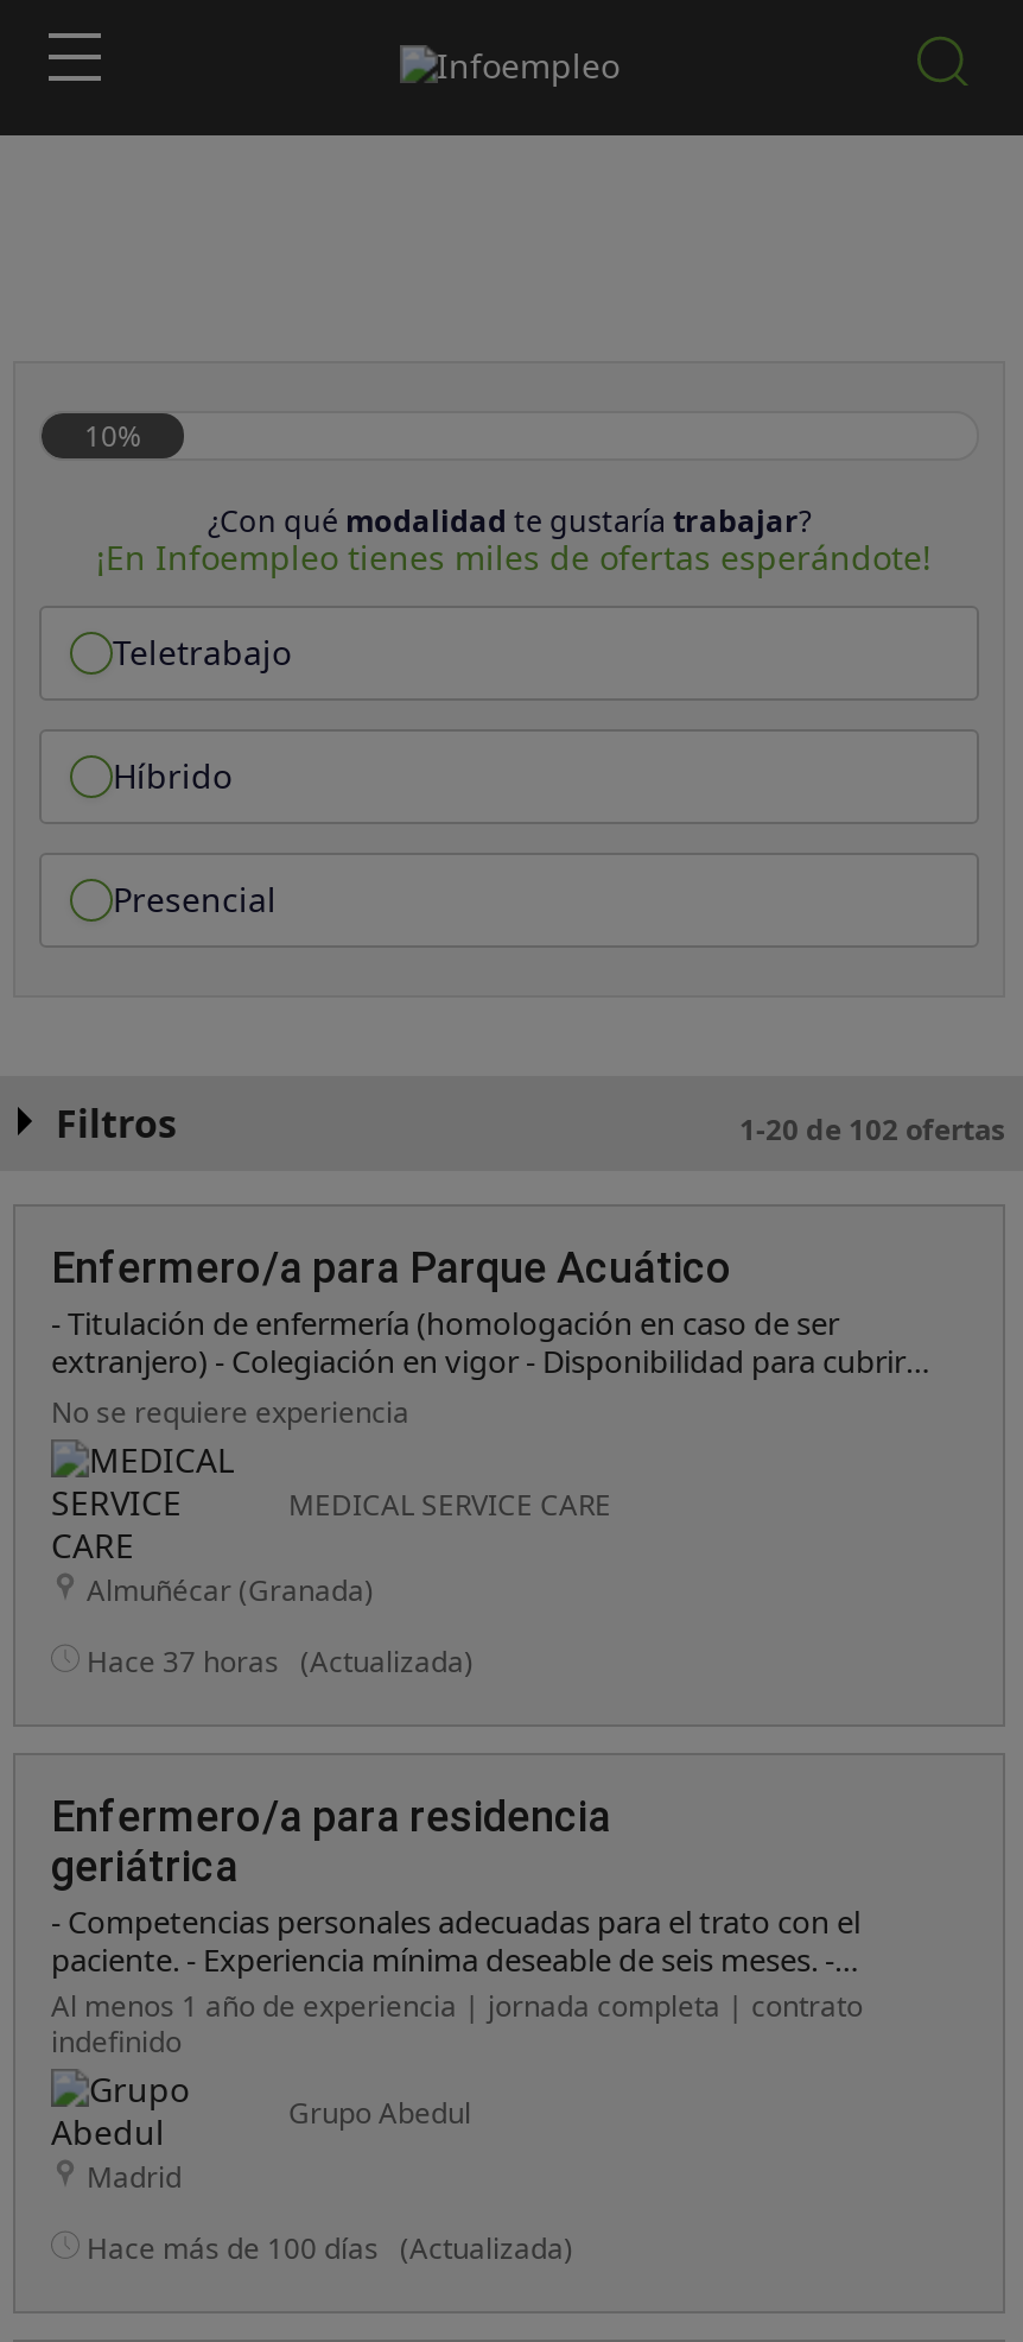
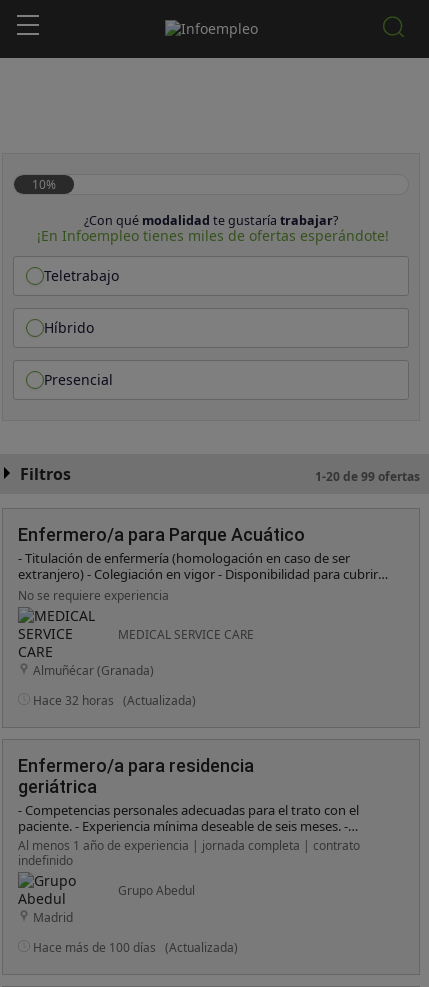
[739,1109,1005,1150] 1-20 de 102 ofertas -> [315,468,420,485] 1-20 de 99 ofertas
[87,1641,474,1682] Hace 37 horas (Actualizada) -> [33,692,196,709] Hace 32 horas (Actualizada)

